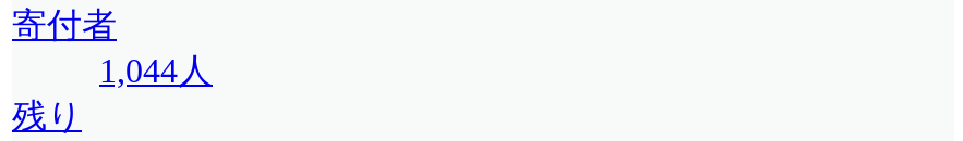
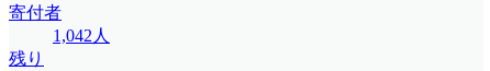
[99,51,213,88] 1,044人 -> [53,26,110,44] 1,042人

